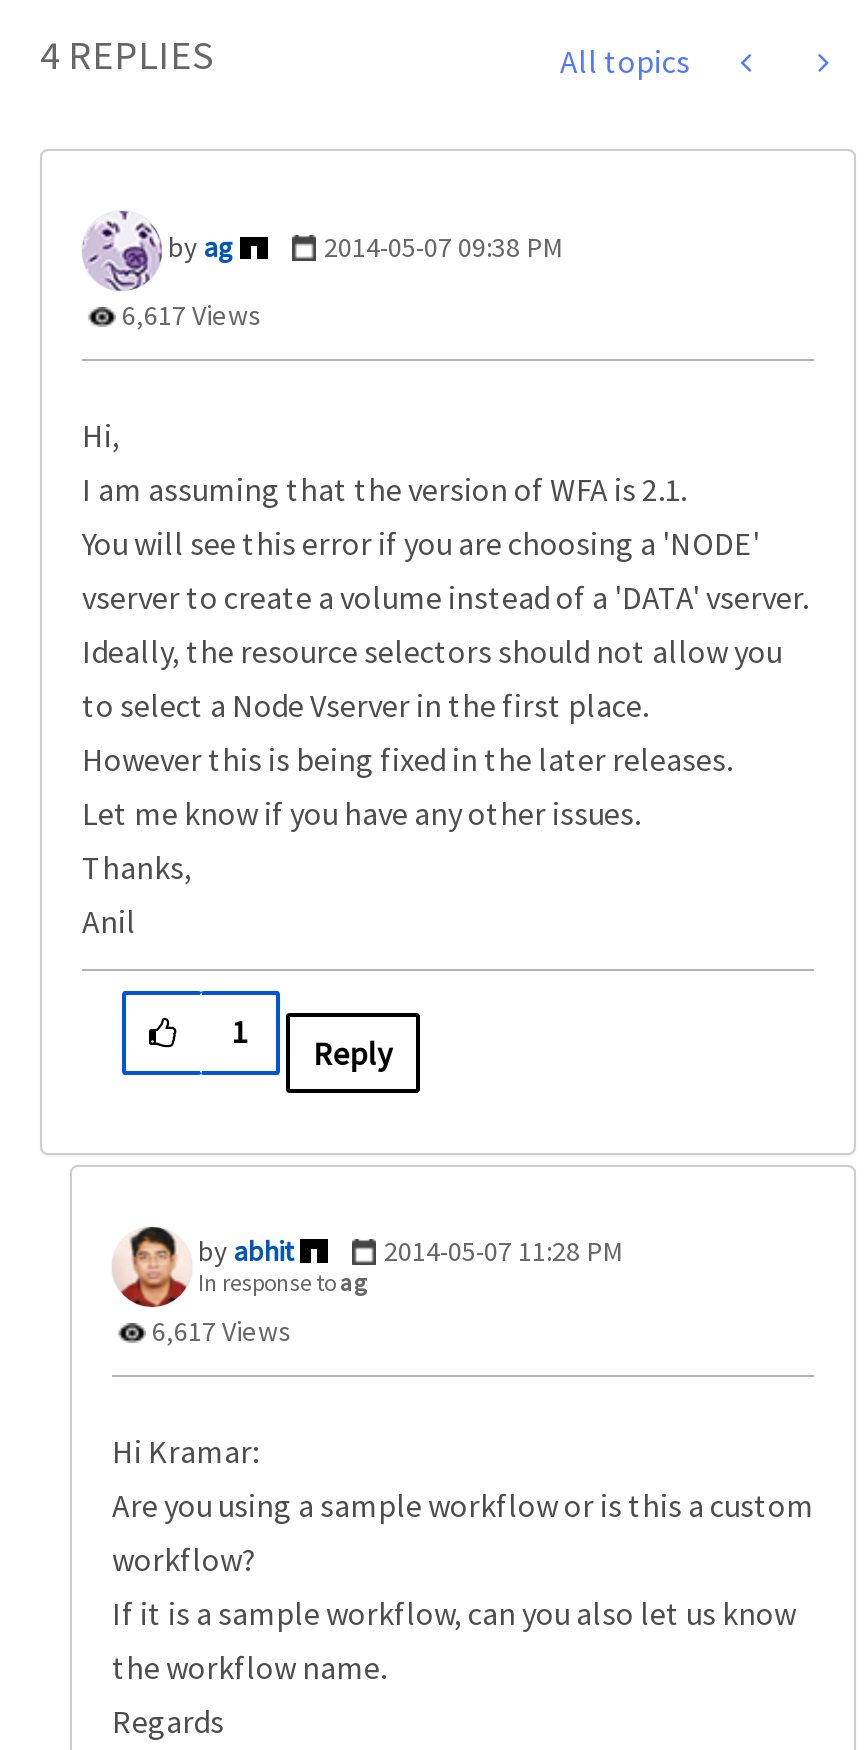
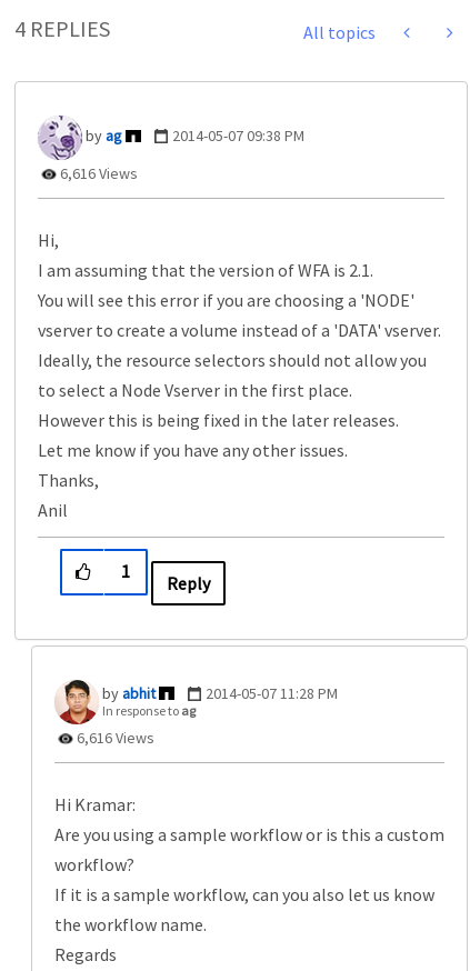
[116,297,262,333] 6,617 Views -> [57,163,138,183] 6,616 Views
[146,1313,292,1349] 6,617 Views -> [73,728,154,748] 6,616 Views

